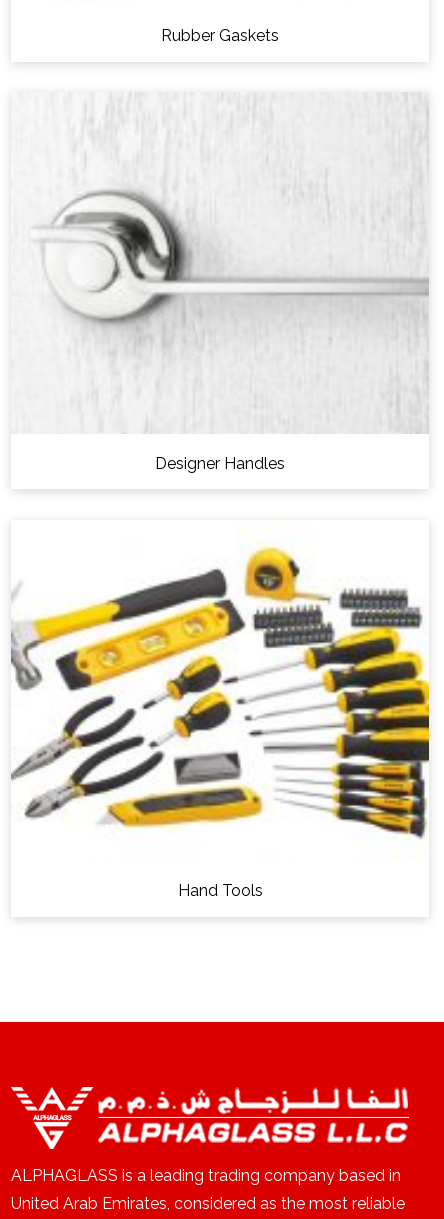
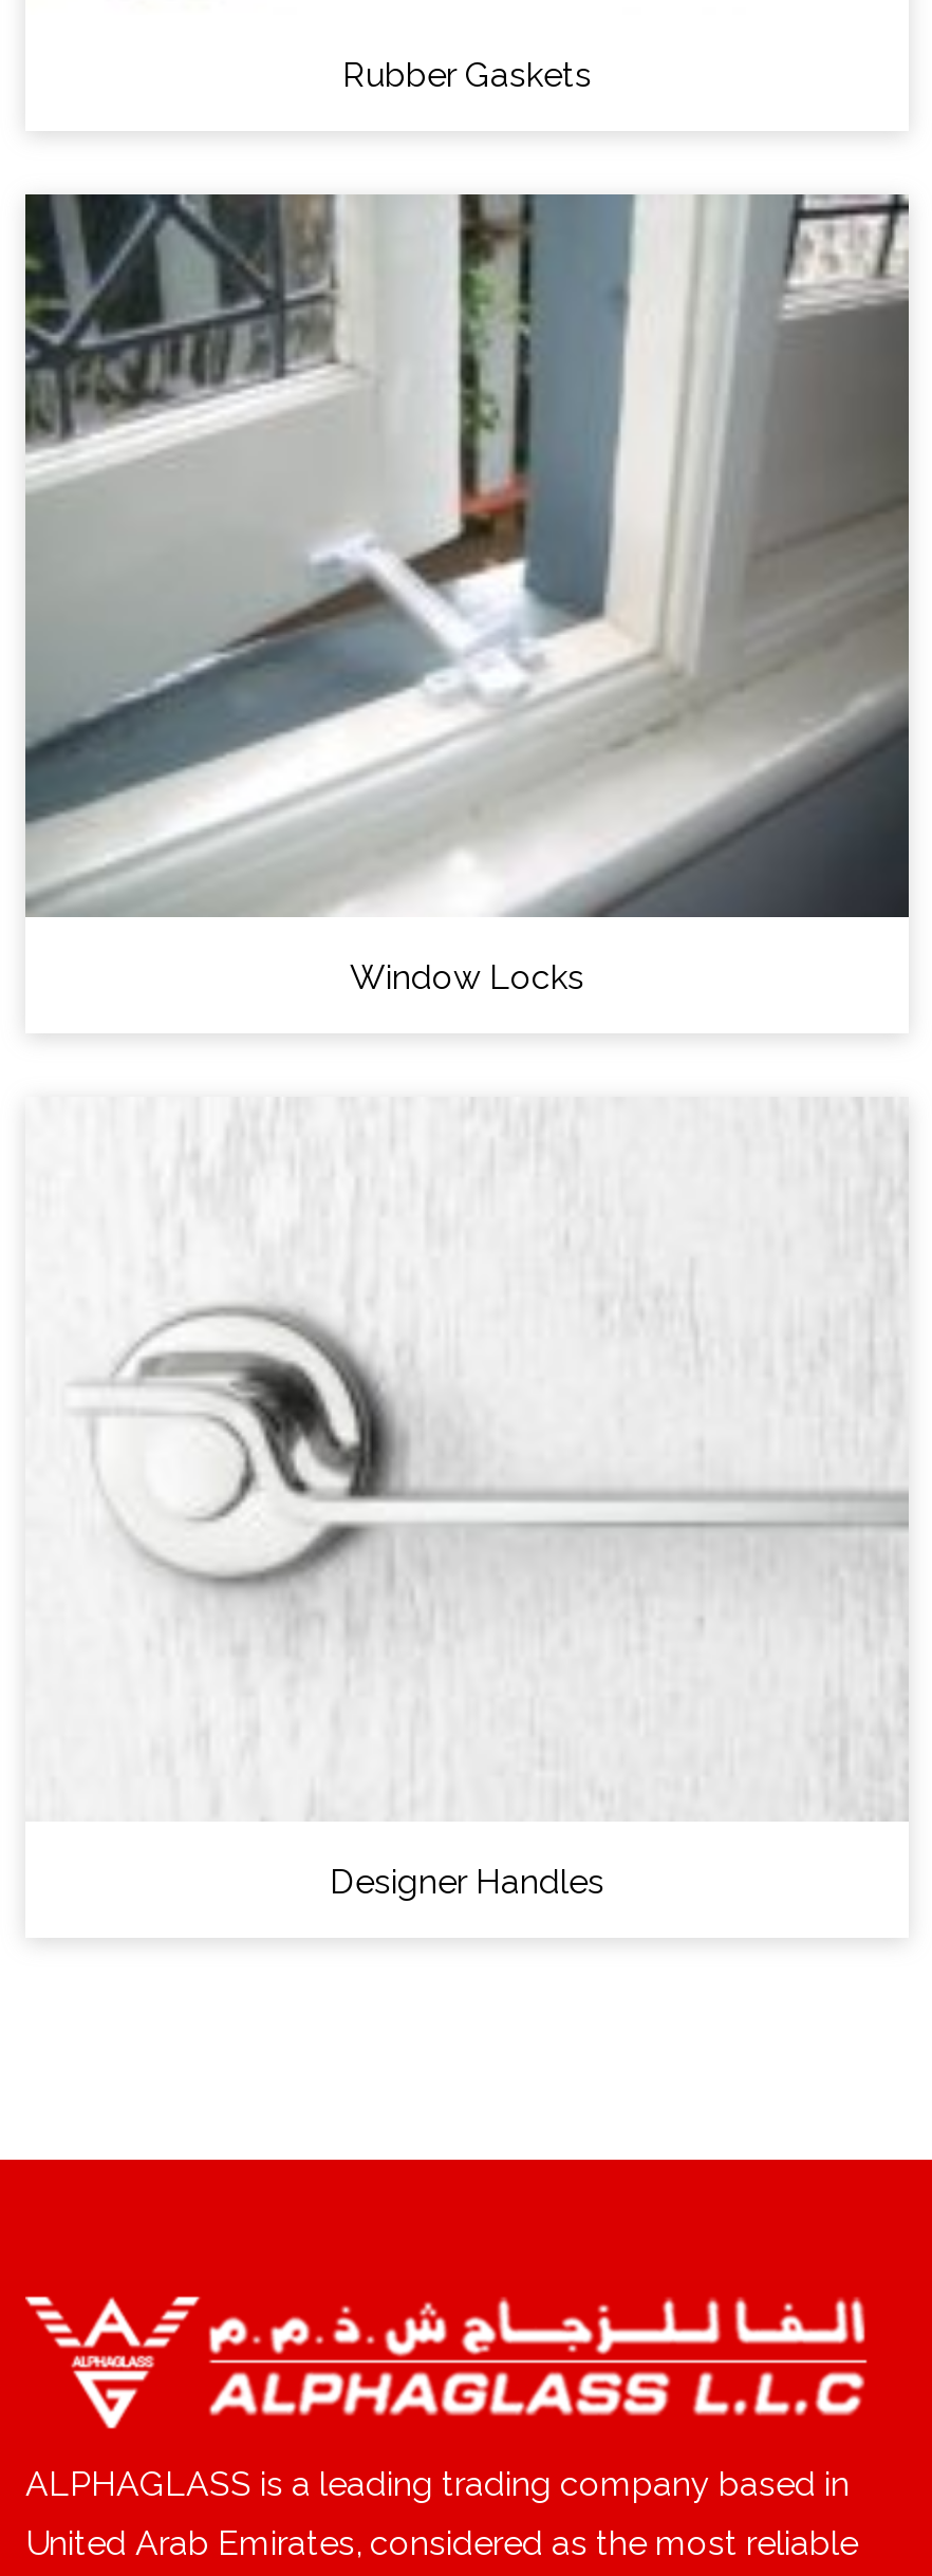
none -> [23,192,911,999] [image] | Window Locks
moved [29,172,244,378] -> [63,1266,518,1701]: [image]
moved [155,454,285,473] -> [330,1862,604,1902]: Designer Handles
[10,547,430,900] [image] | Hand Tools -> none

